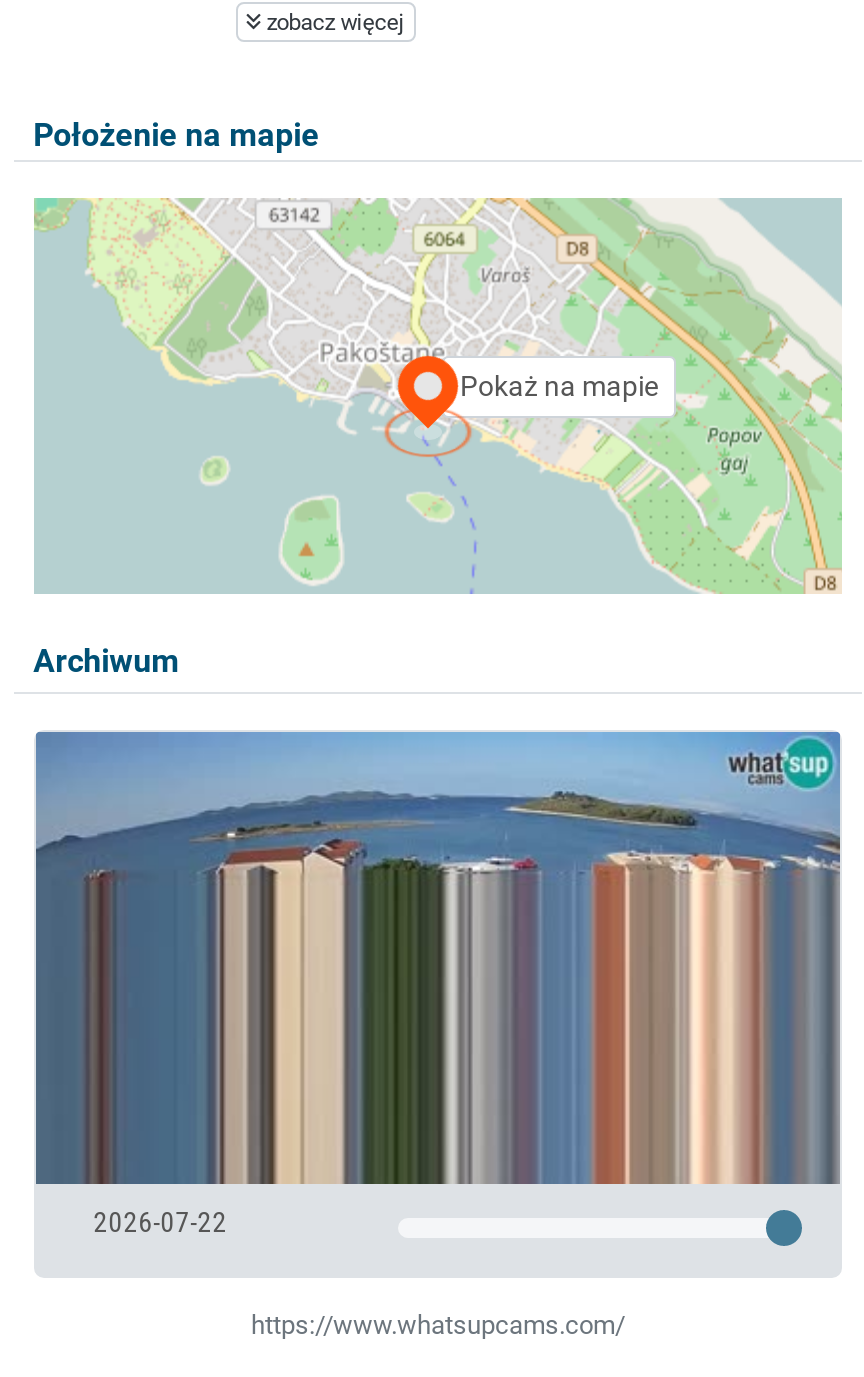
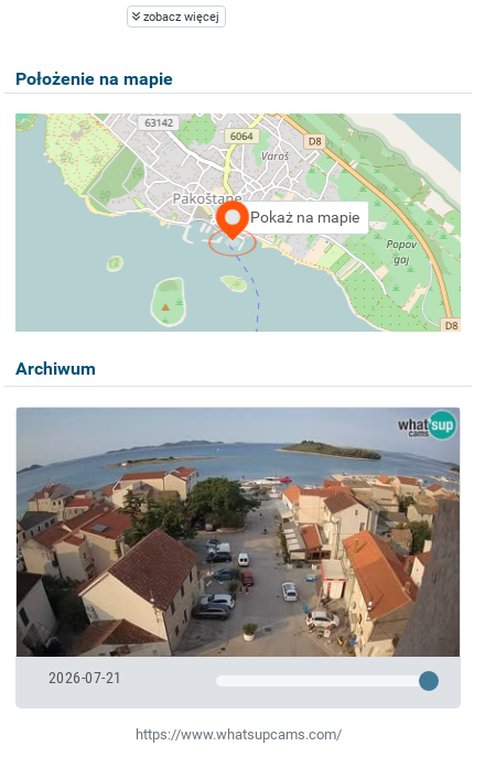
[34,732,842,1238] [image] | 2026-07-22 -> [15,408,460,686] [image] | 2026-07-21

